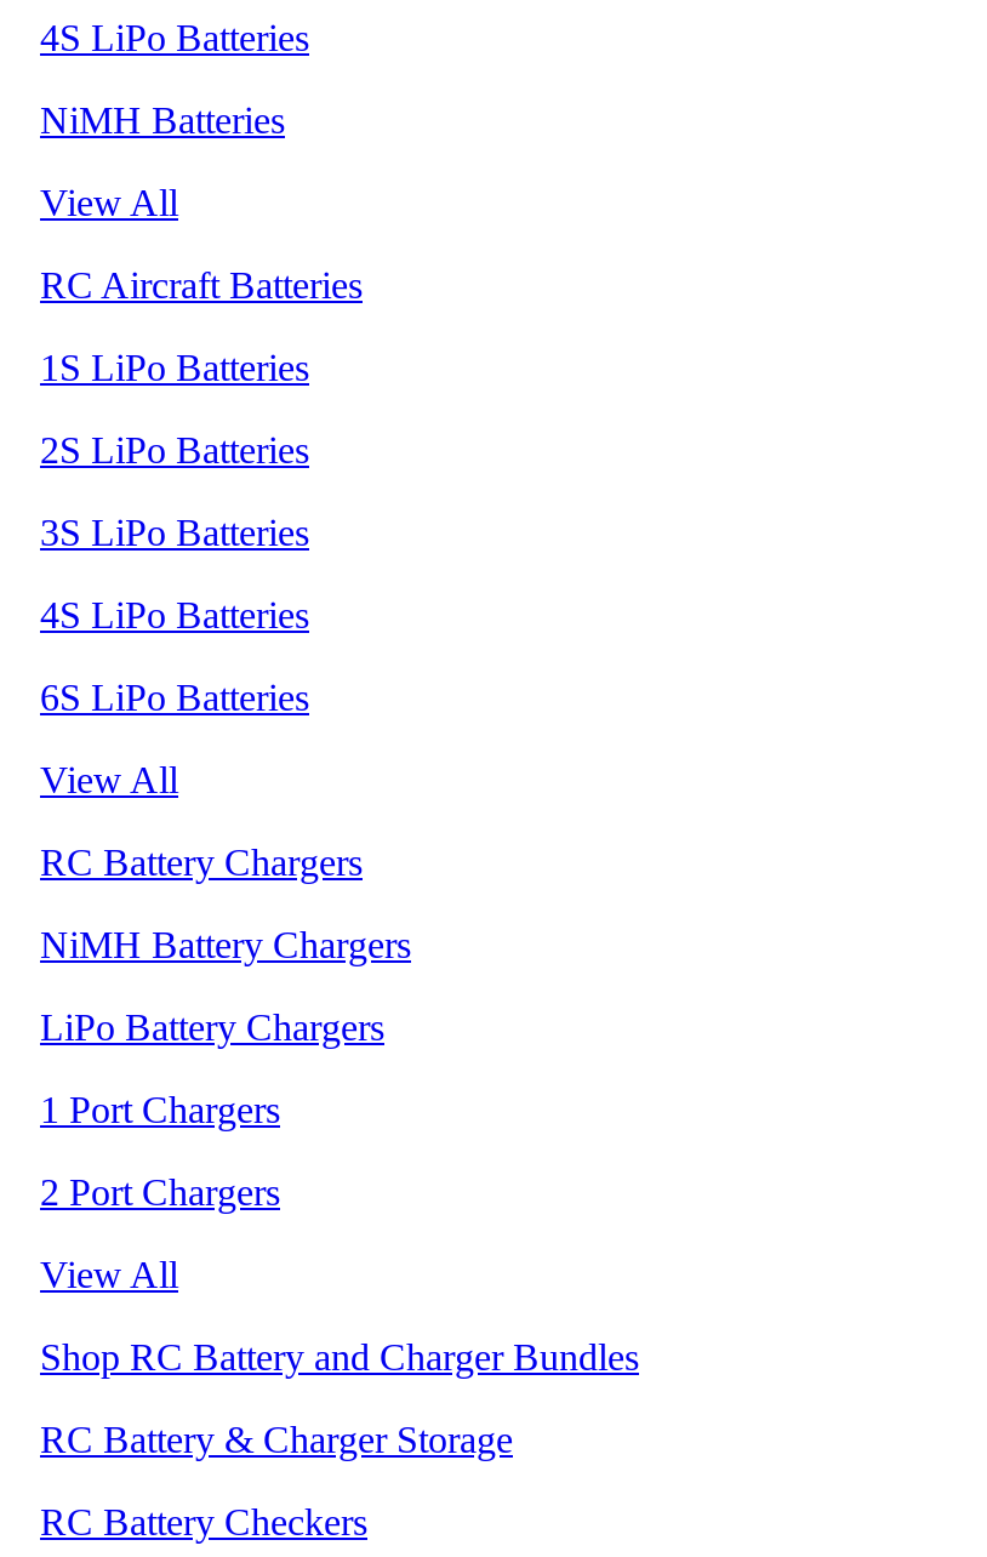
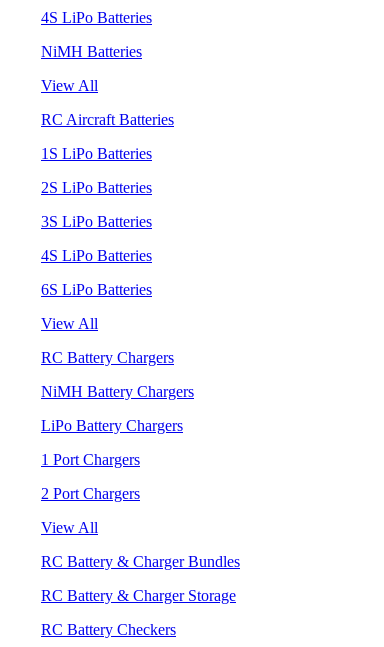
[40,1336,639,1377] Shop RC Battery and Charger Bundles -> [41,553,240,570] RC Battery & Charger Bundles

